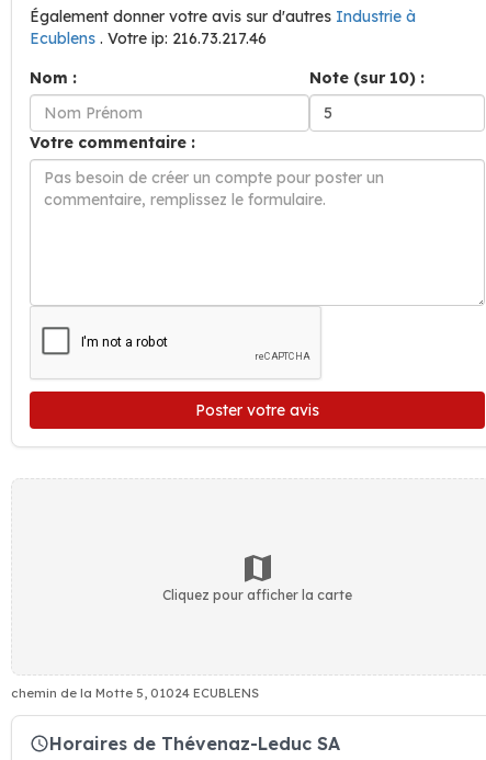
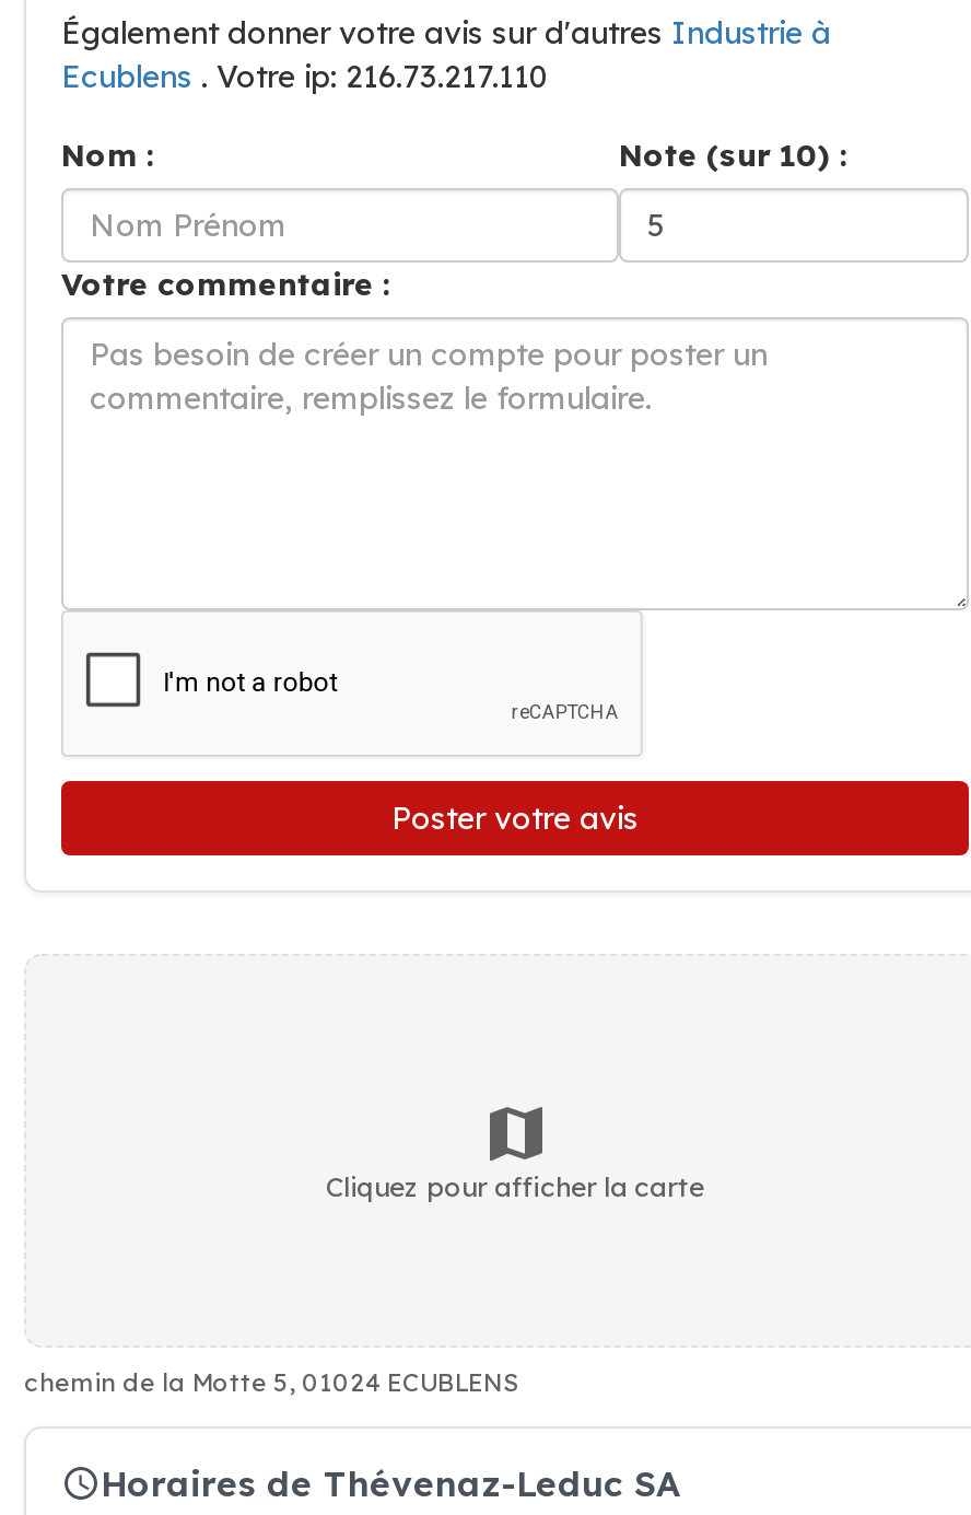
[30,29,267,48] Ecublens. Votre ip: 216.73.217.46 -> [61,57,549,96] Ecublens. Votre ip: 216.73.217.110

